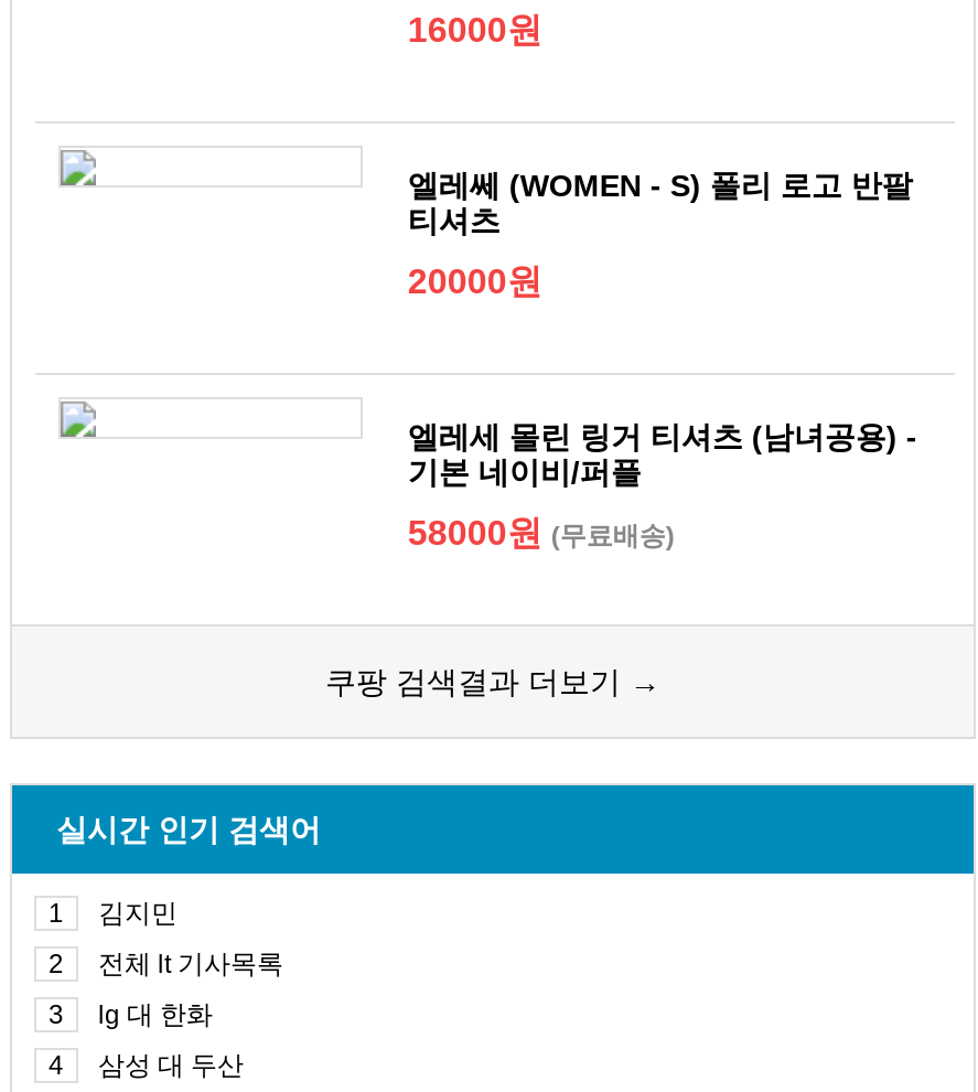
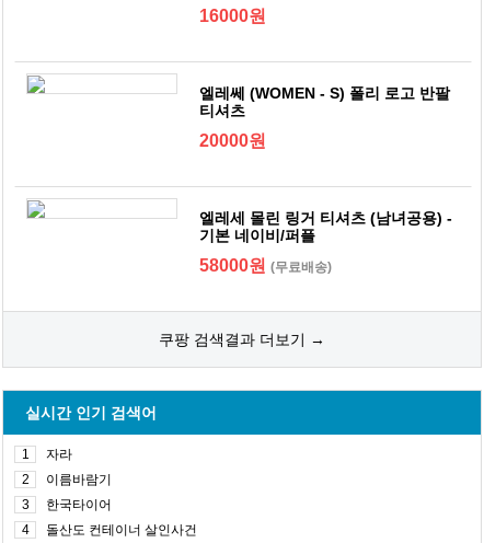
[98,898,178,929] 김지민 -> [46,447,72,462] 자라
[98,949,283,979] 전체 lt 기사목록 -> [46,472,112,487] 이름바람기
[98,999,213,1030] lg 대 한화 -> [46,497,112,512] 한국타이어
[98,1050,244,1081] 삼성 대 두산 -> [46,522,197,538] 돌산도 컨테이너 살인사건

